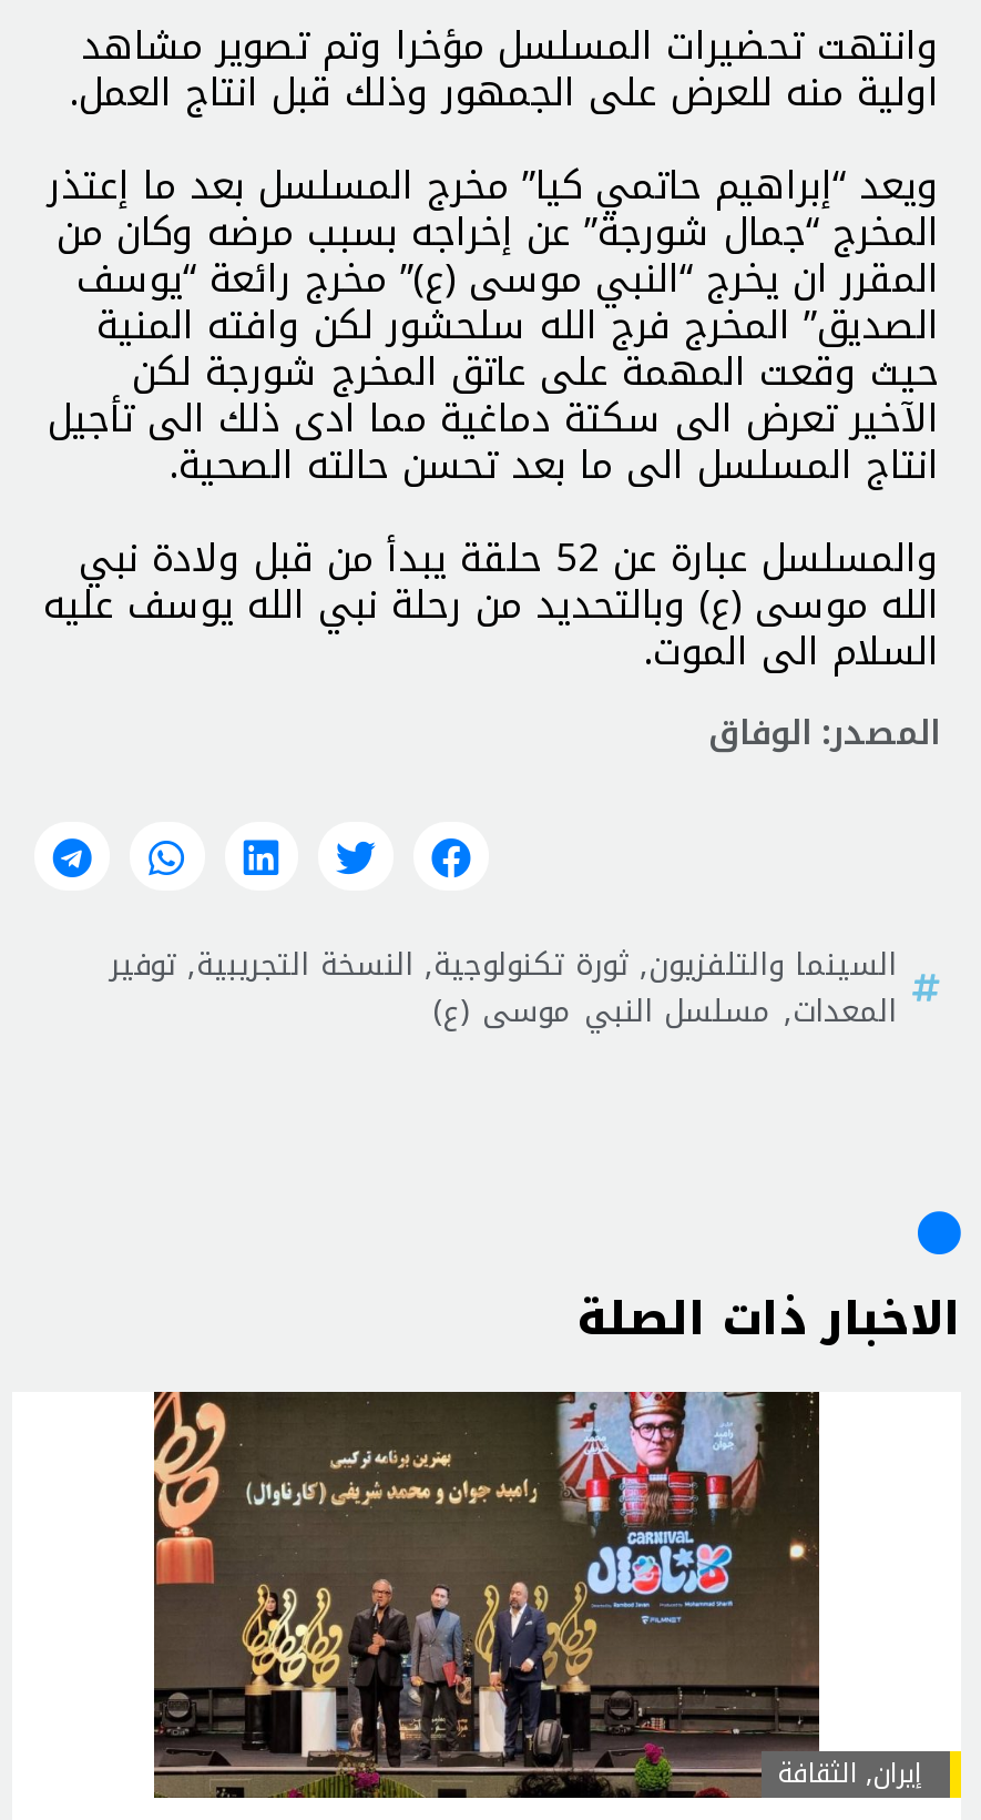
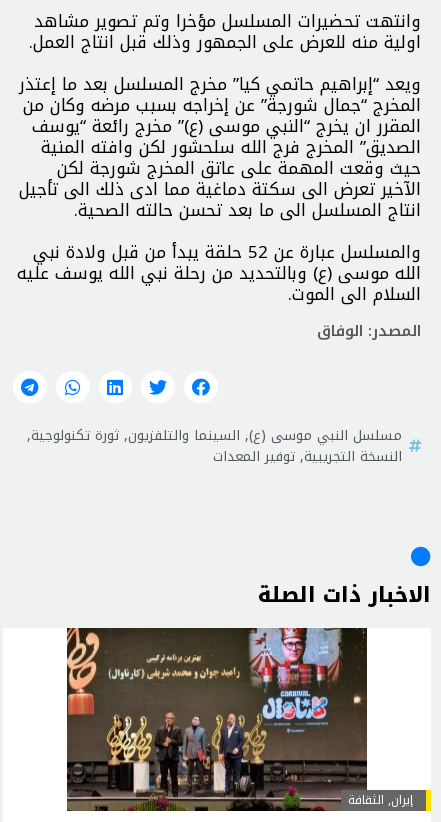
[110,935,897,1039] السينما والتلفزيون, ثورة تكنولوجية, النسخة التجريبية, توفير | المعدات,مسلسل النبي موسى (ع) -> [27,422,402,469] مسلسل النبي موسى (ع), السينما والتلفزيون, ثورة تكنولوجية, | النسخة التجريبية,توفير المعدات

